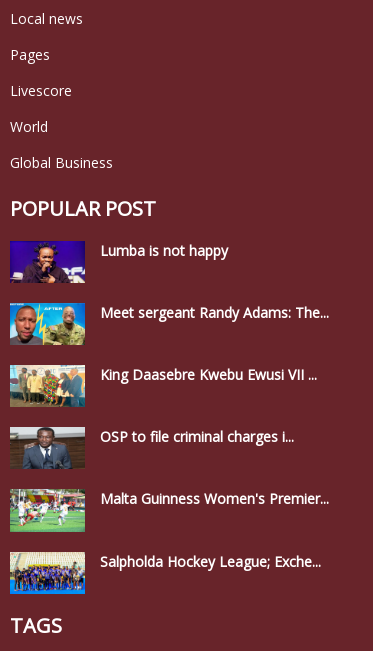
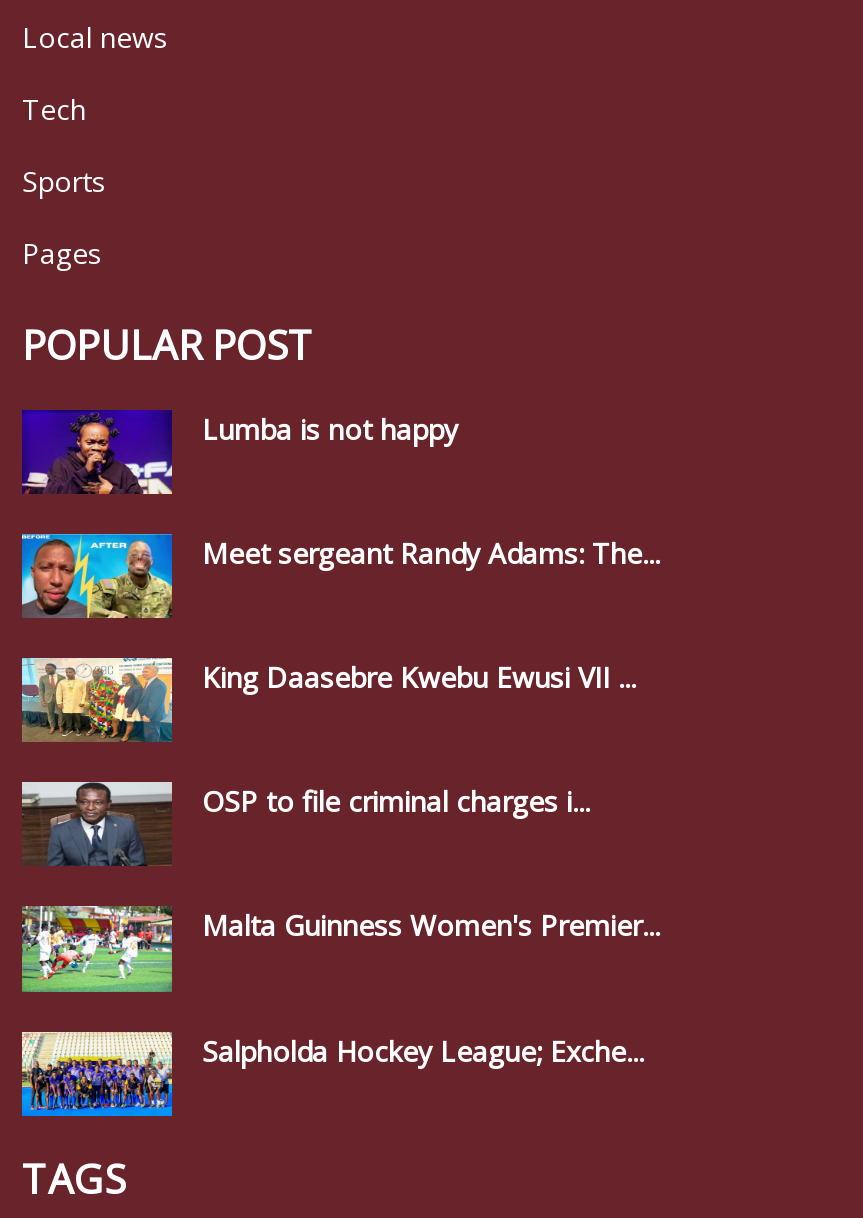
none -> [22,90,106,200] Tech | Sports
moved [10,45,50,64] -> [22,234,102,272]: Pages
[10,81,113,172] Livescore | World | Global Business -> none

